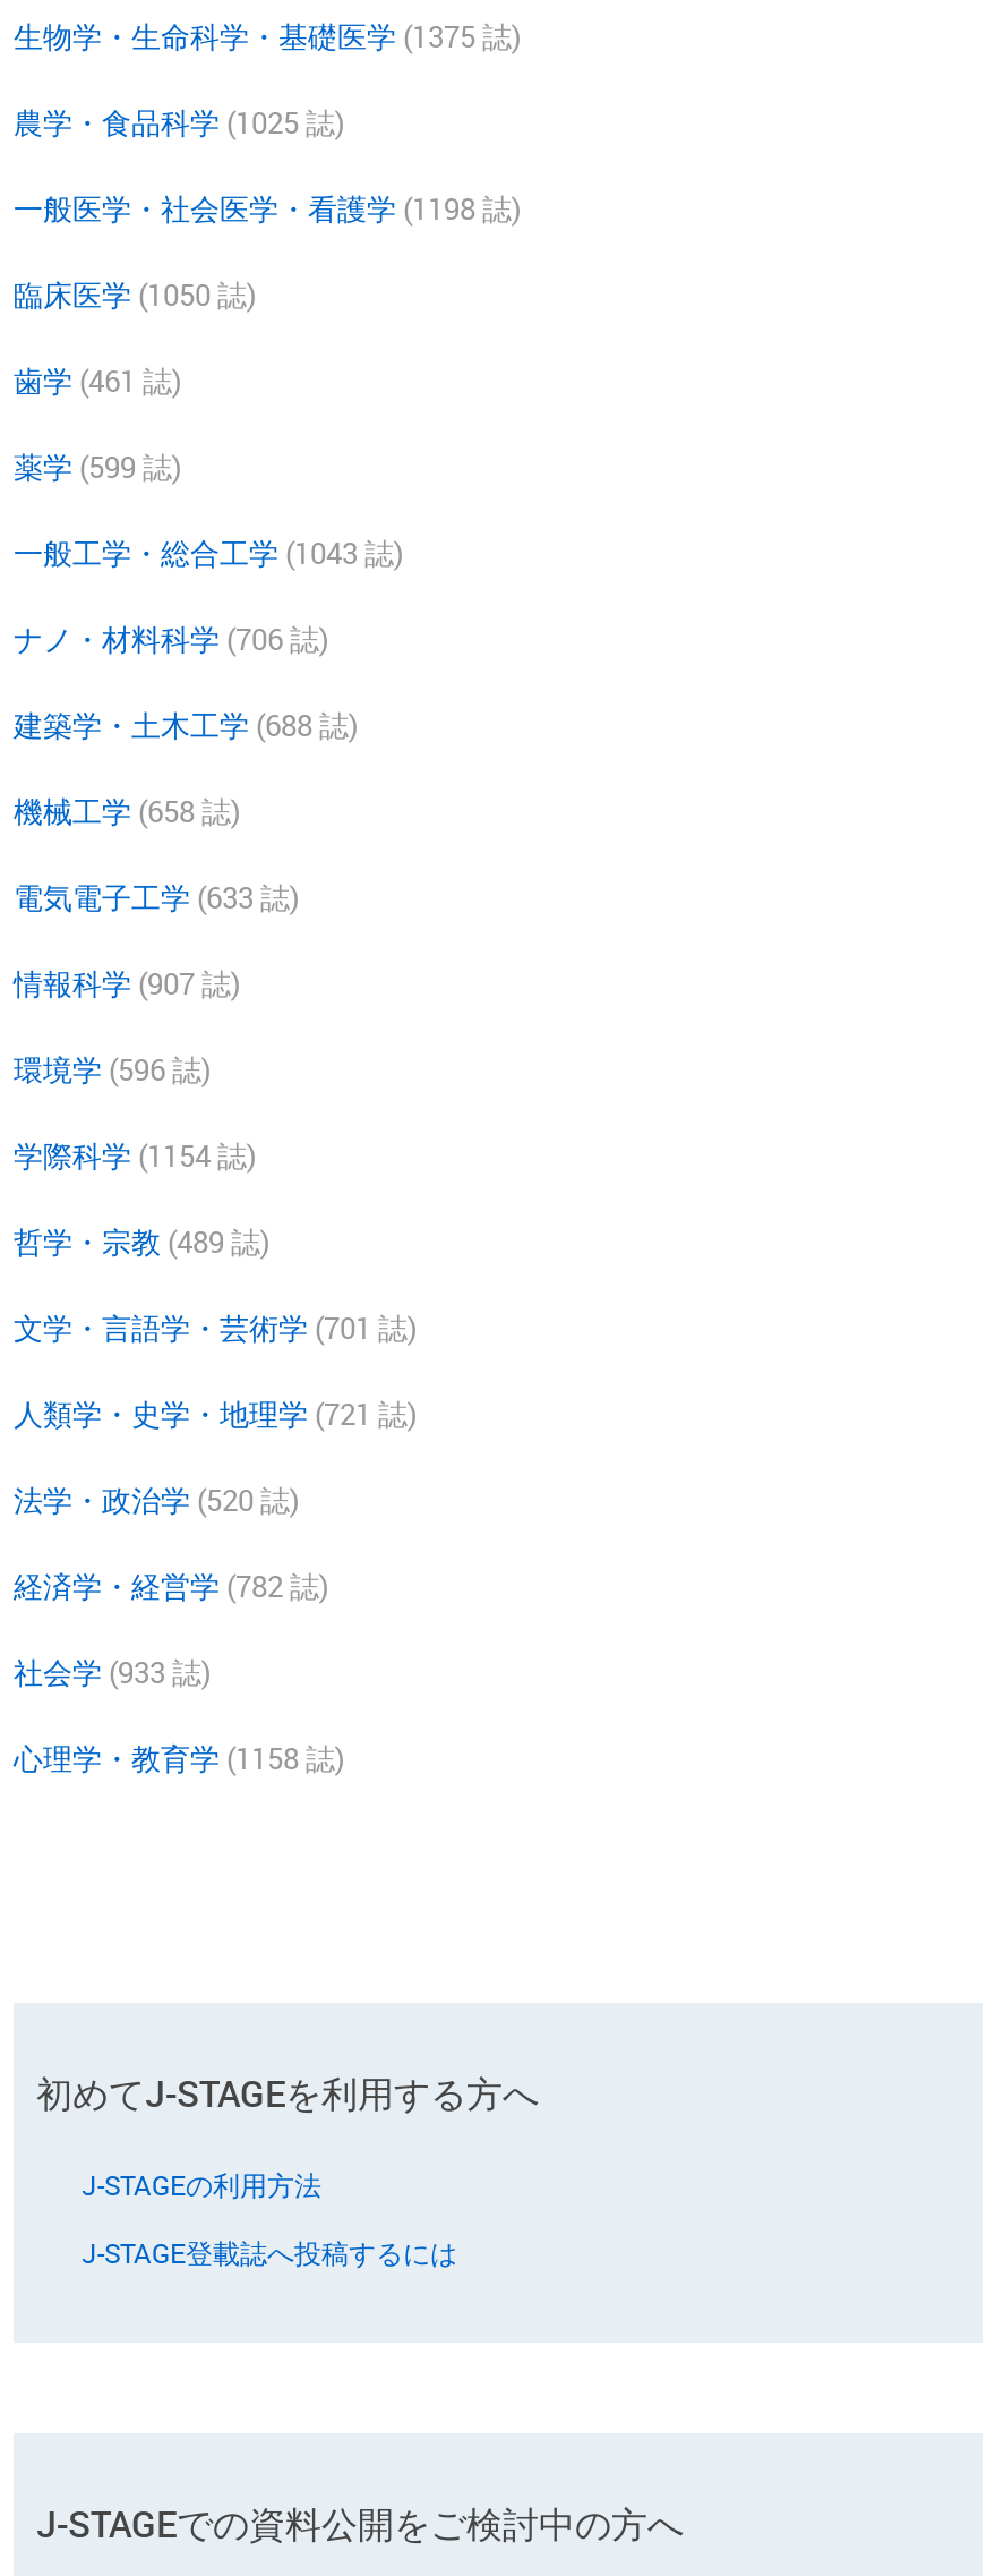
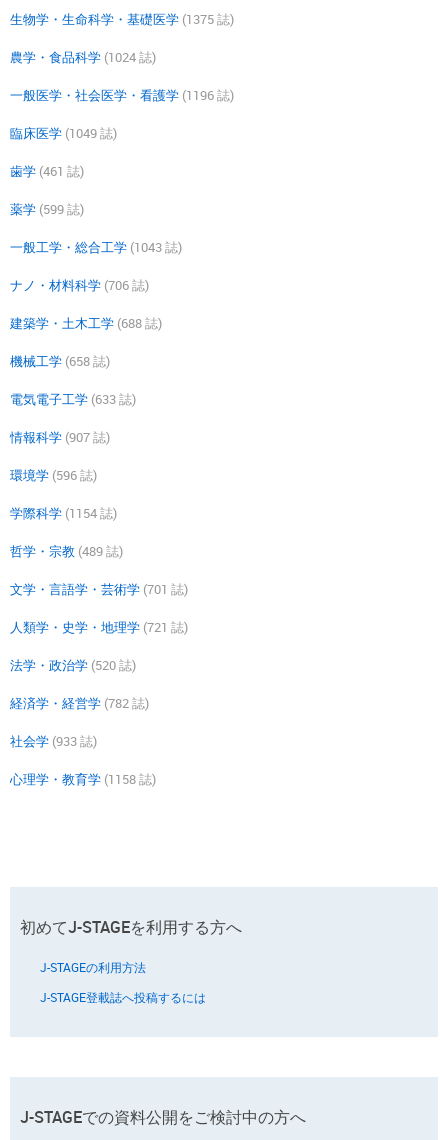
[14,102,344,143] 農学・食品科学 (1025 誌) -> [10,48,156,66] 農学・食品科学 (1024 誌)
[14,188,521,229] 一般医学・社会医学・看護学 (1198 誌) -> [10,86,234,104] 一般医学・社会医学・看護学 (1196 誌)
[14,274,256,315] 臨床医学 (1050 誌) -> [10,124,117,142] 臨床医学 (1049 誌)

